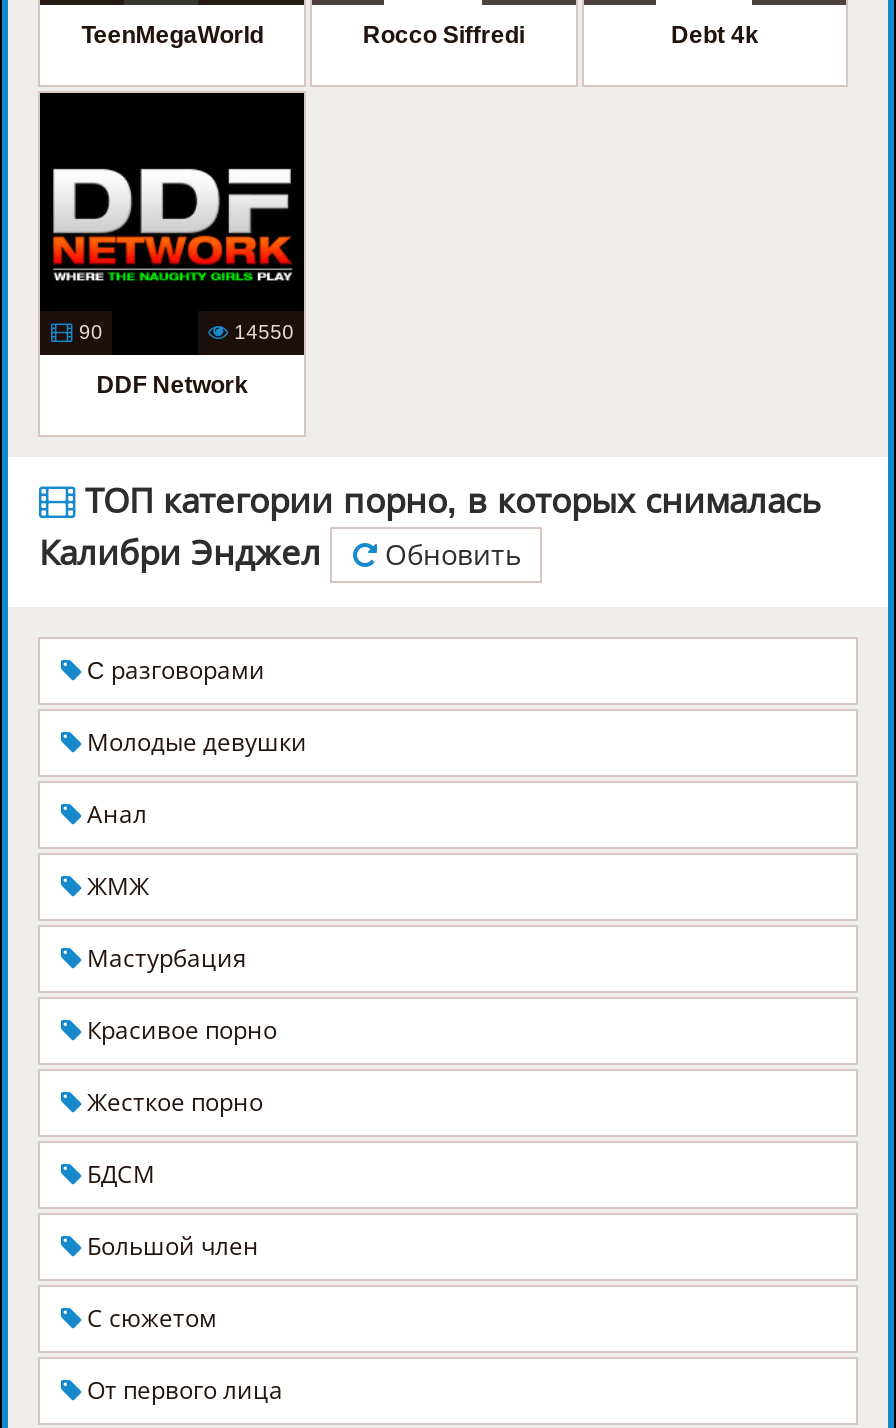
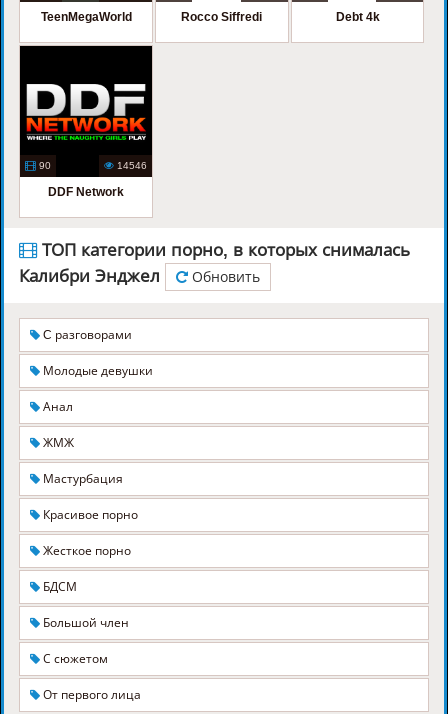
[228,322,294,344] 14550 -> [114,160,147,171] 14546

